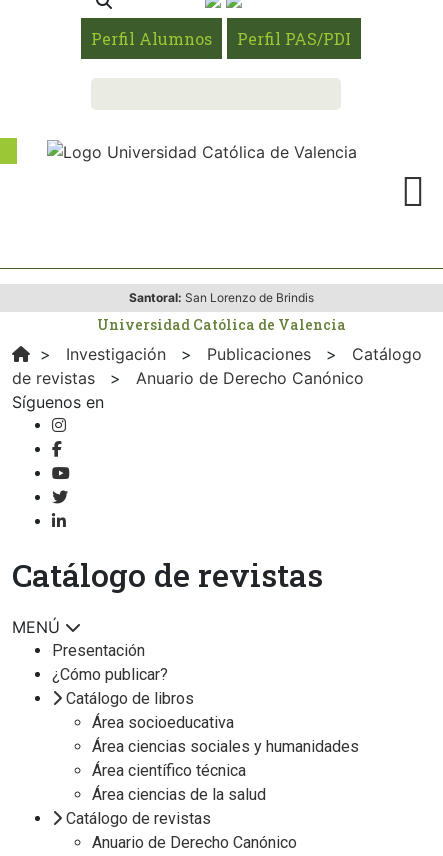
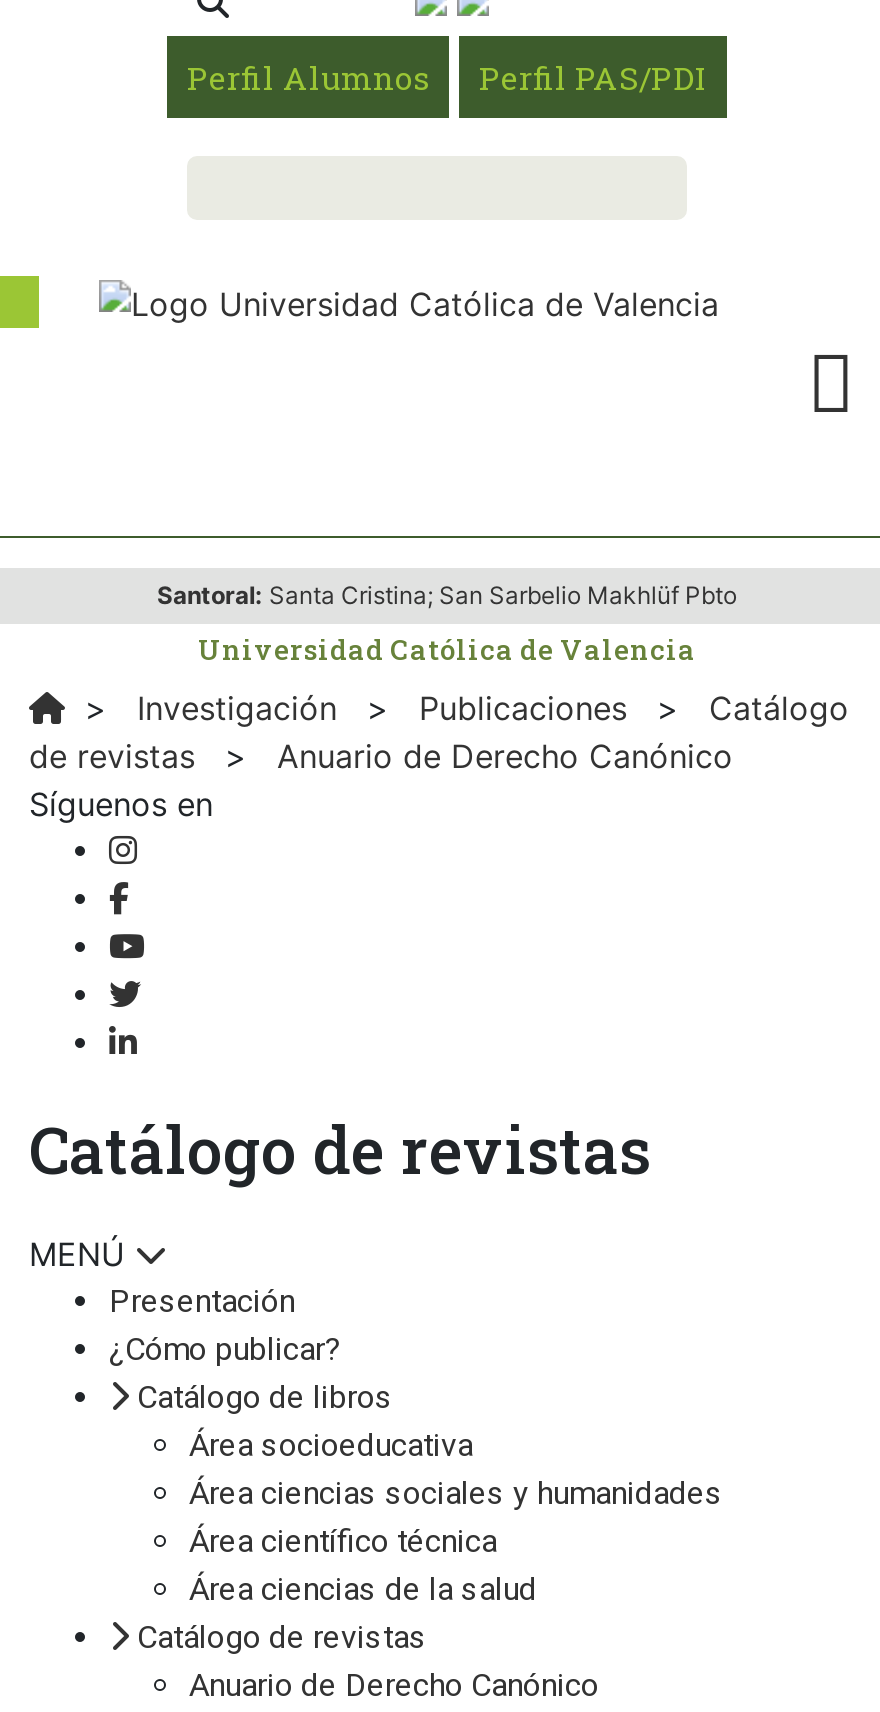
[128,290,313,305] Santoral: San Lorenzo de Brindis -> [157,580,737,610] Santoral: Santa Cristina; San Sarbelio Makhlüf Pbto

